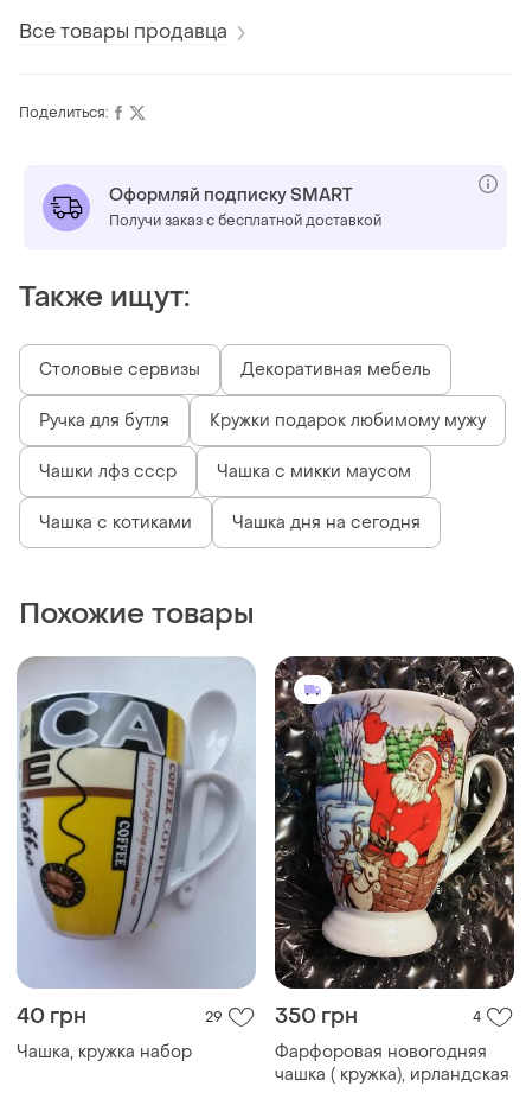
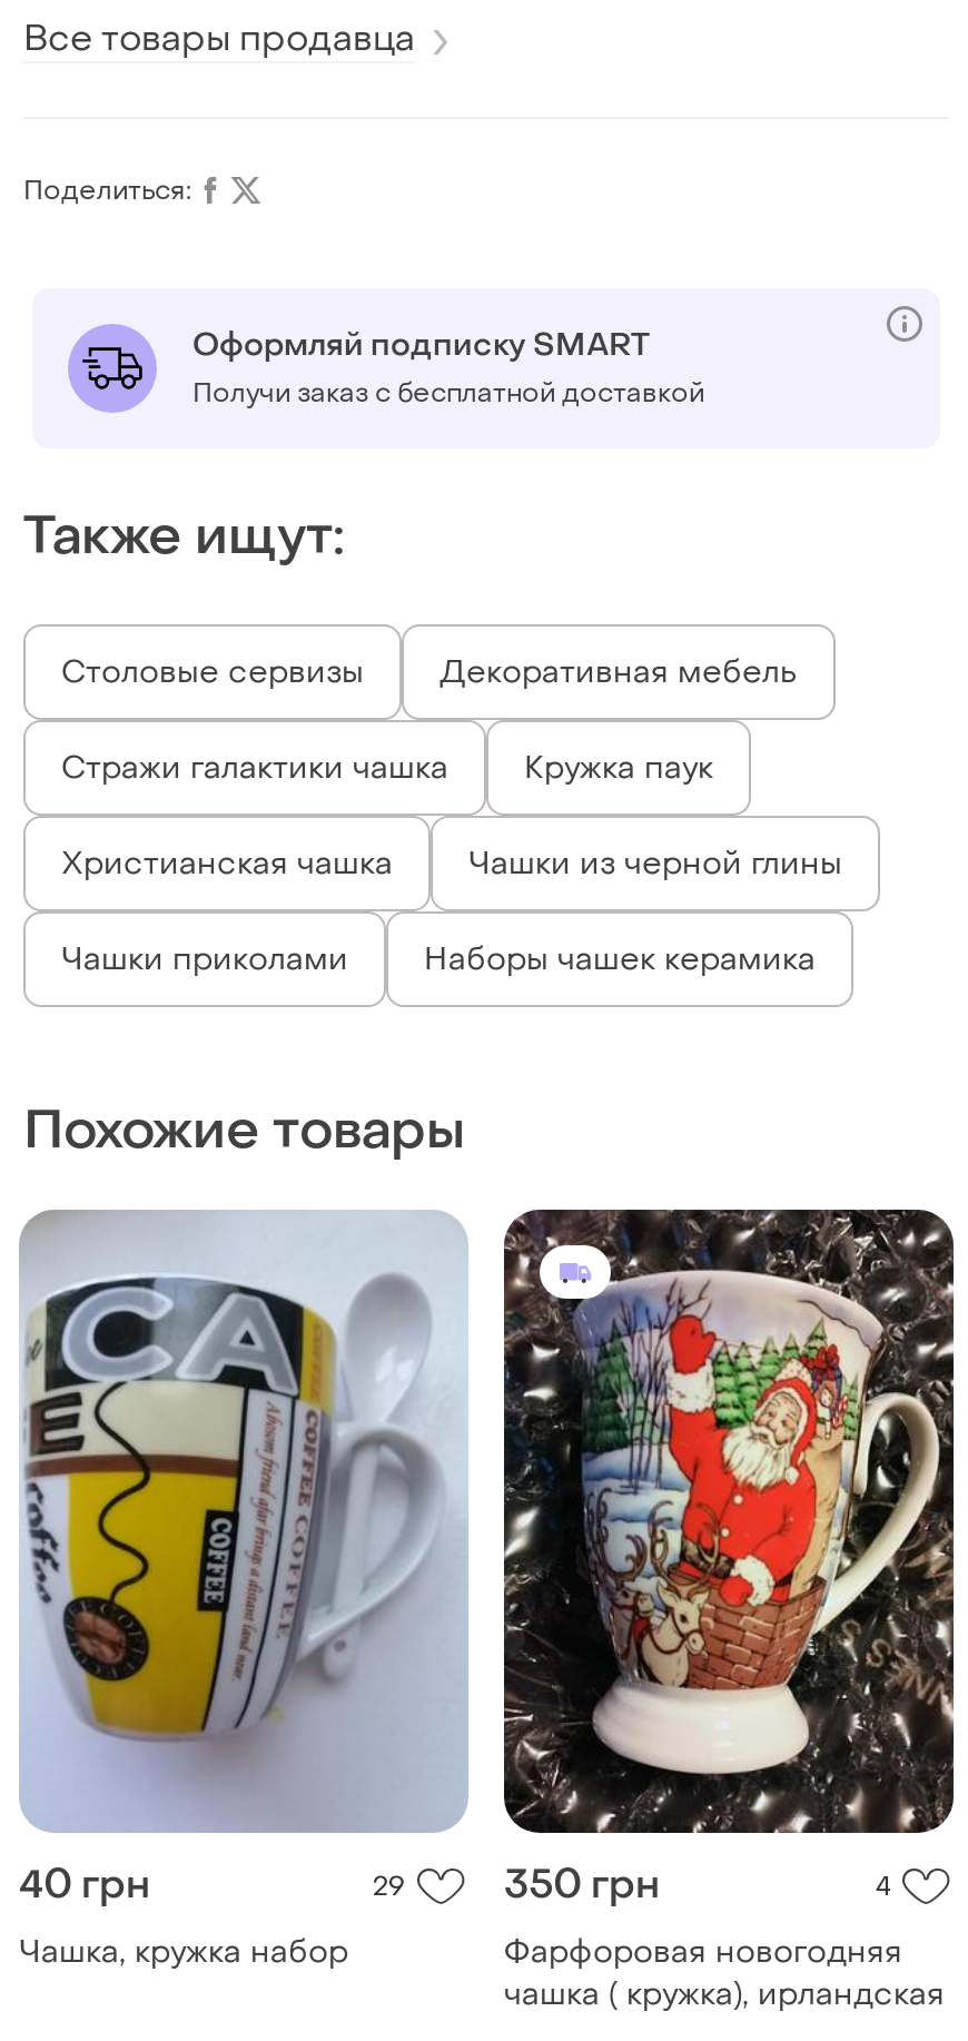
[39,409,486,432] Ручка для бутля | Кружки подарок любимому мужу -> [61,746,713,789] Стражи галактики чашка | Кружка паук
[39,460,411,483] Чашки лфз ссср | Чашка с микки маусом -> [61,842,842,884] Христианская чашка | Чашки из черной глины
[39,511,421,534] Чашка с котиками | Чашка дня на сегодня -> [61,938,816,980] Чашки приколами | Наборы чашек керамика

